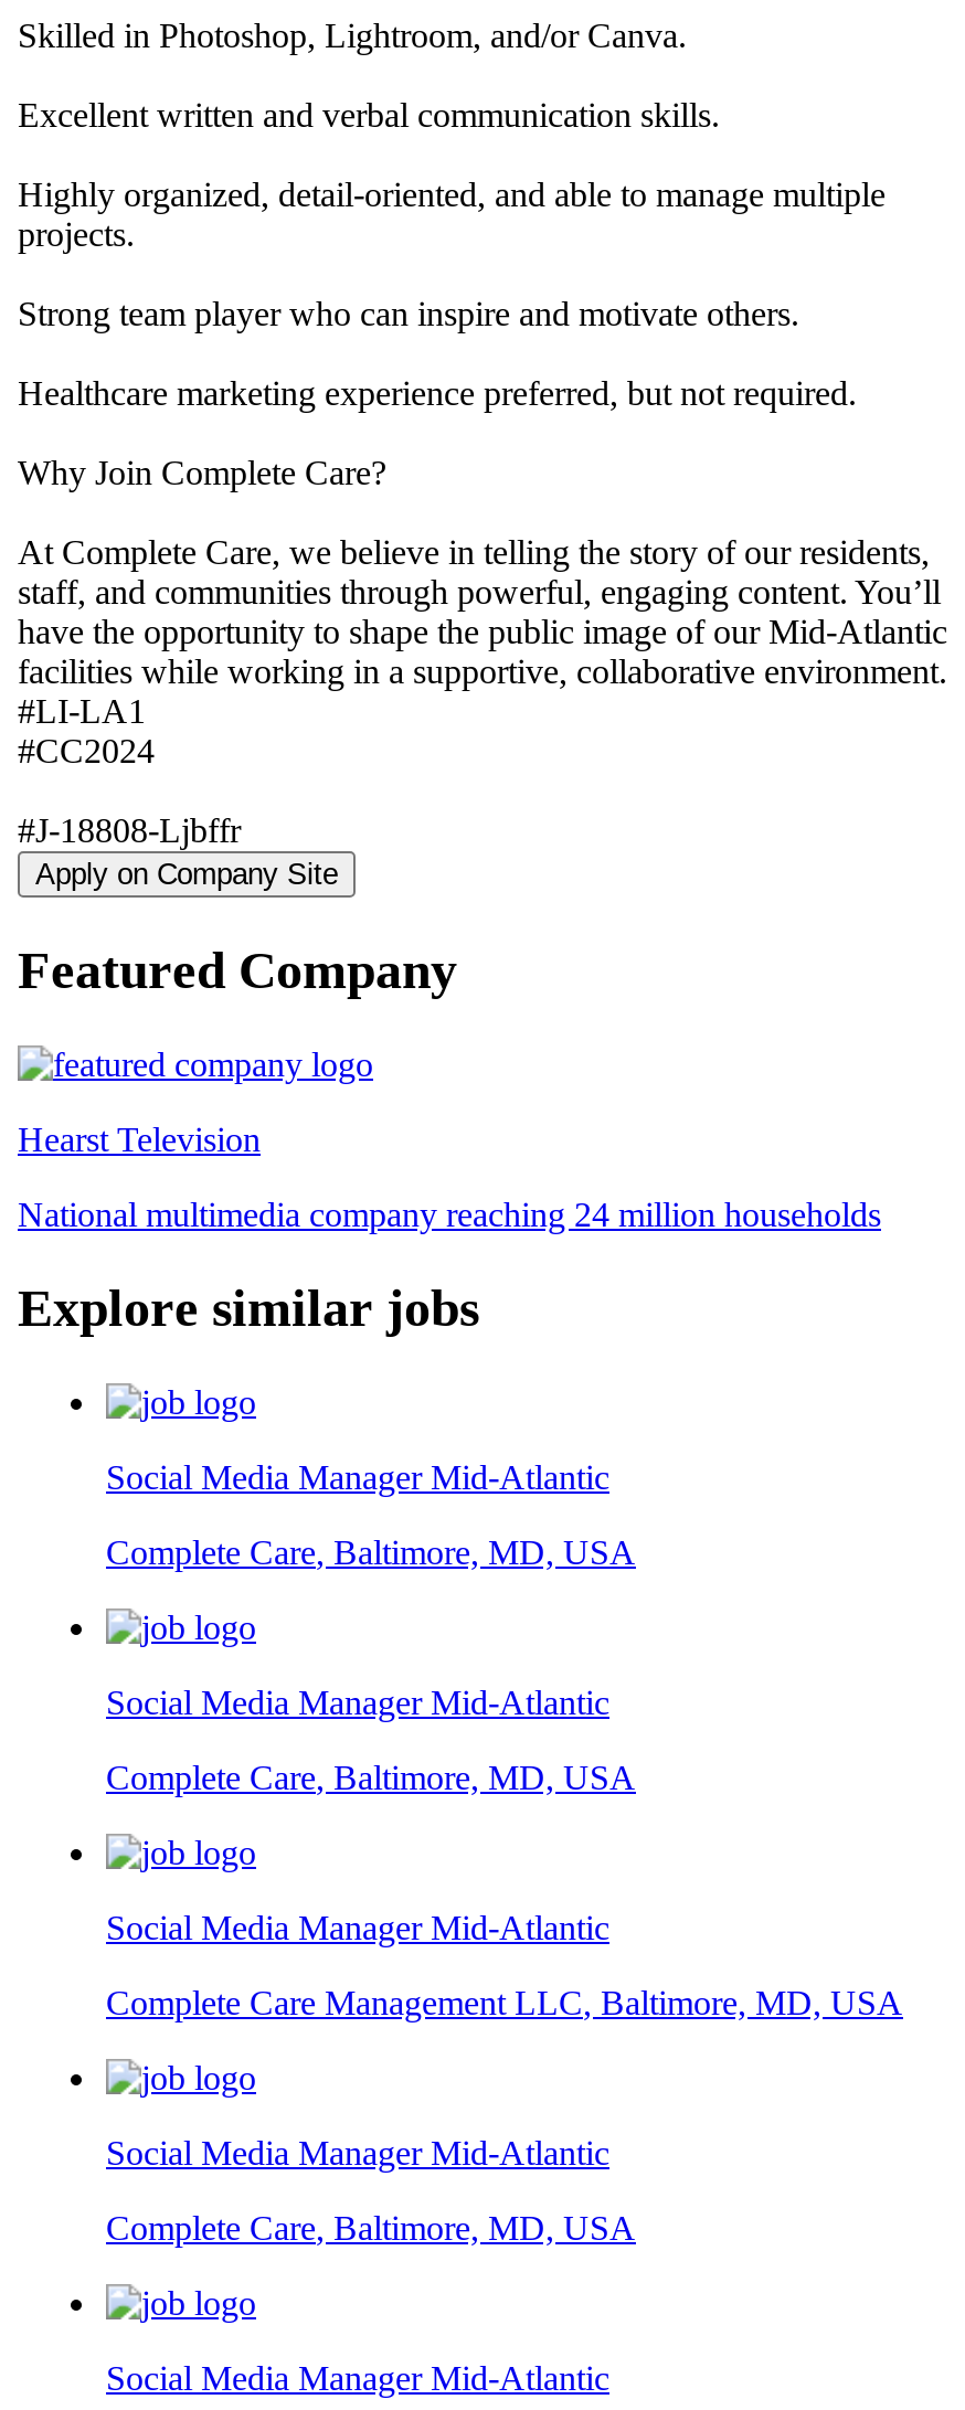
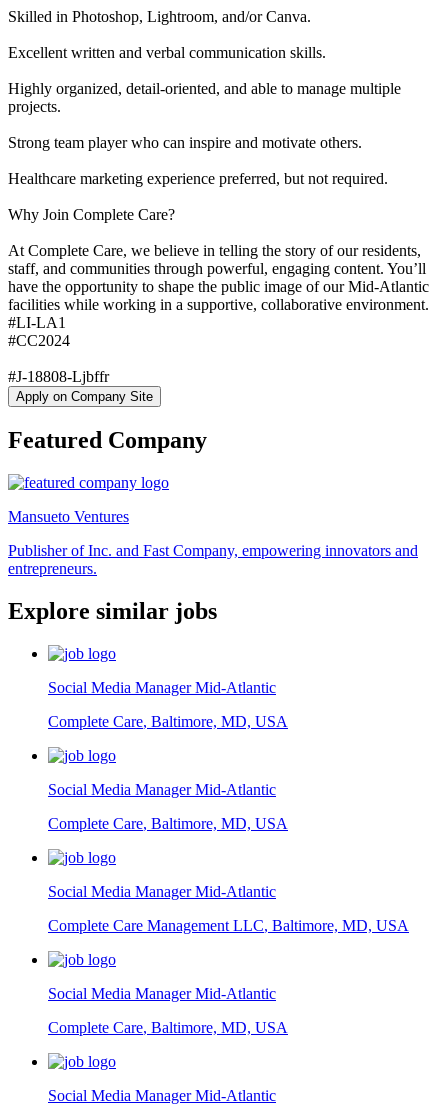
[18,1121,261,1159] Hearst Television -> [8,508,129,525] Mansueto Ventures
[18,1196,881,1234] National multimedia company reaching 24 million households -> [8,542,418,577] Publisher of Inc. and Fast Company, empowering innovators and | entrepreneurs.

